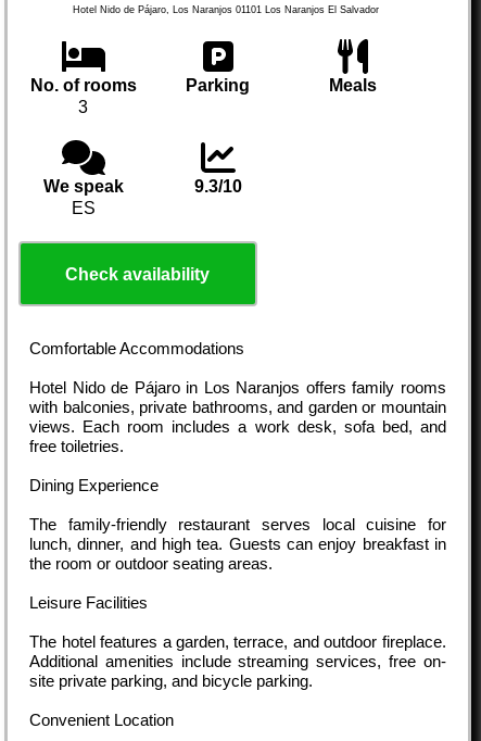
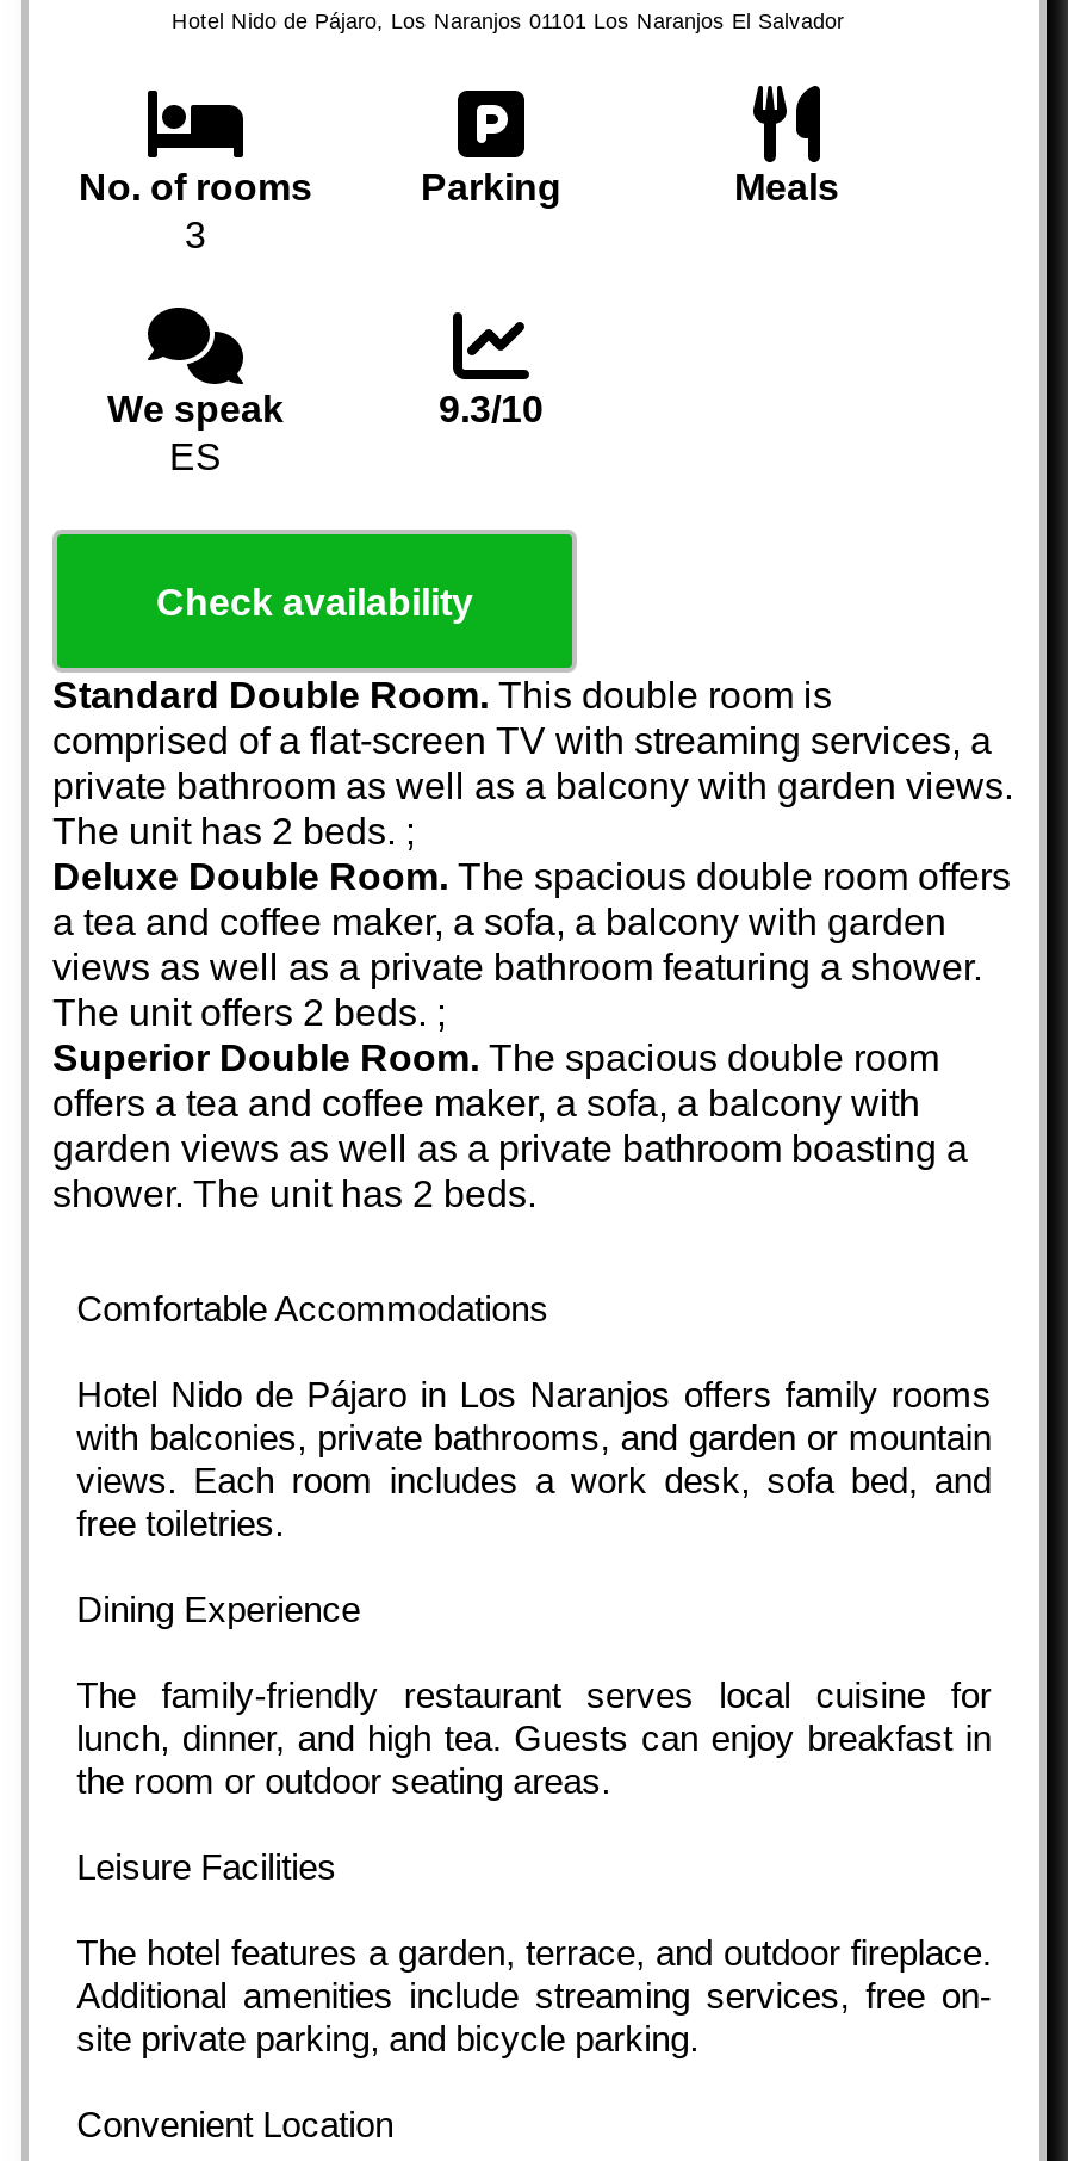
none -> [52,675,1013,1214] Standard Double Room. This double room is | comprised of a flat-screen TV with streaming services, a | private bathroom as well as a balcony with garden views. | The unit has 2 beds. ; | Deluxe Double Room. The spacious double room offers | a tea and coffee maker, a sofa, a balcony with garden | views as well as a private bathroom featuring a shower. | The unit offers 2 beds. ; | Superior Double Room. The spacious double room | offers a tea and coffee maker, a sofa, a balcony with | garden views as well as a private bathroom boasting a | shower. The unit has 2 beds.

